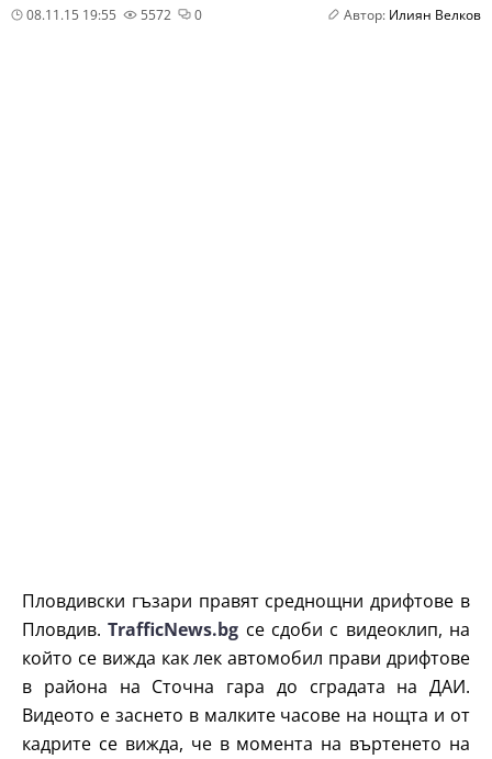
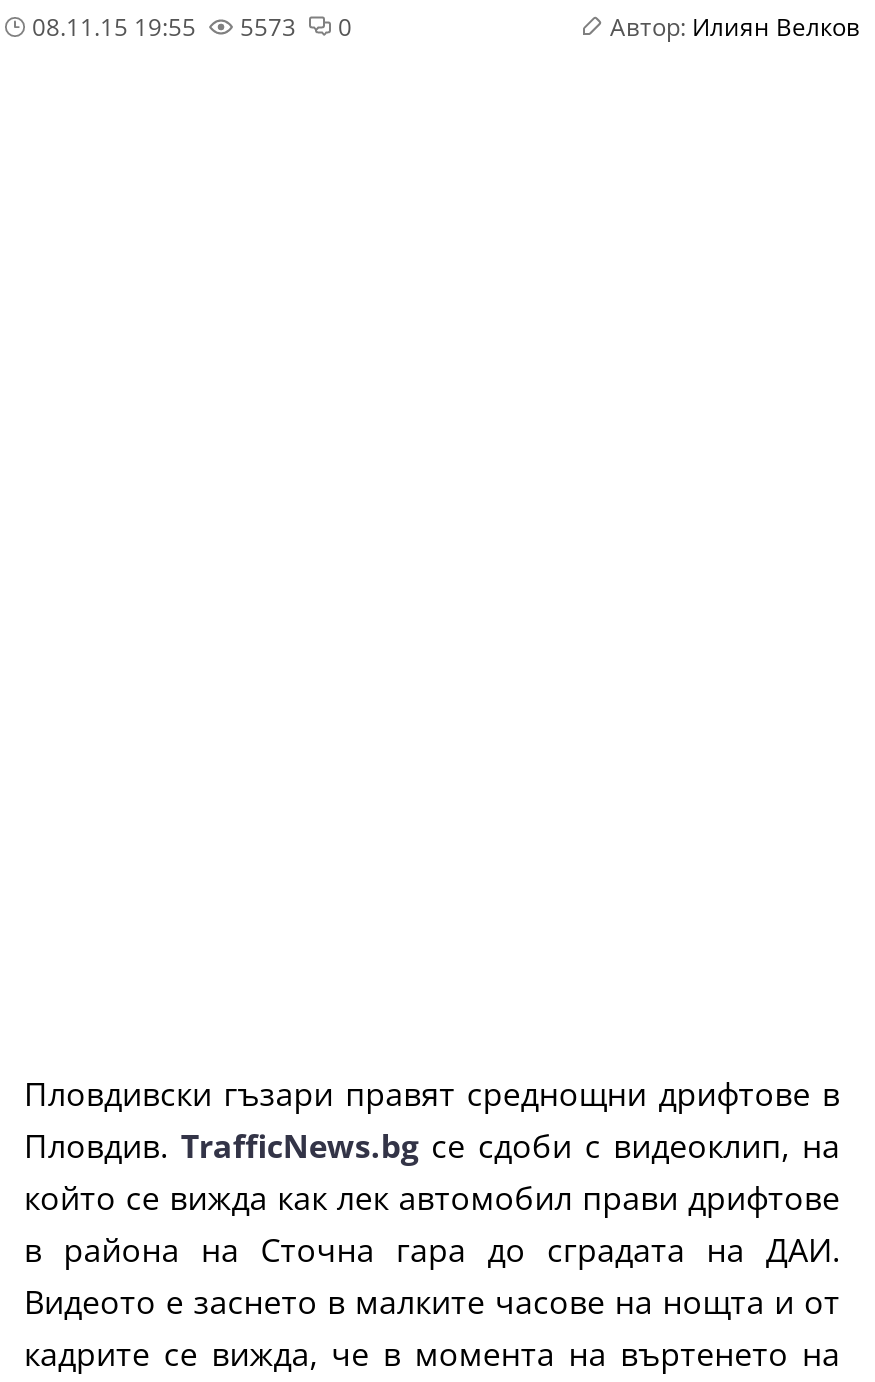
[137,5,171,24] 5572 -> [234,10,296,44] 5573

